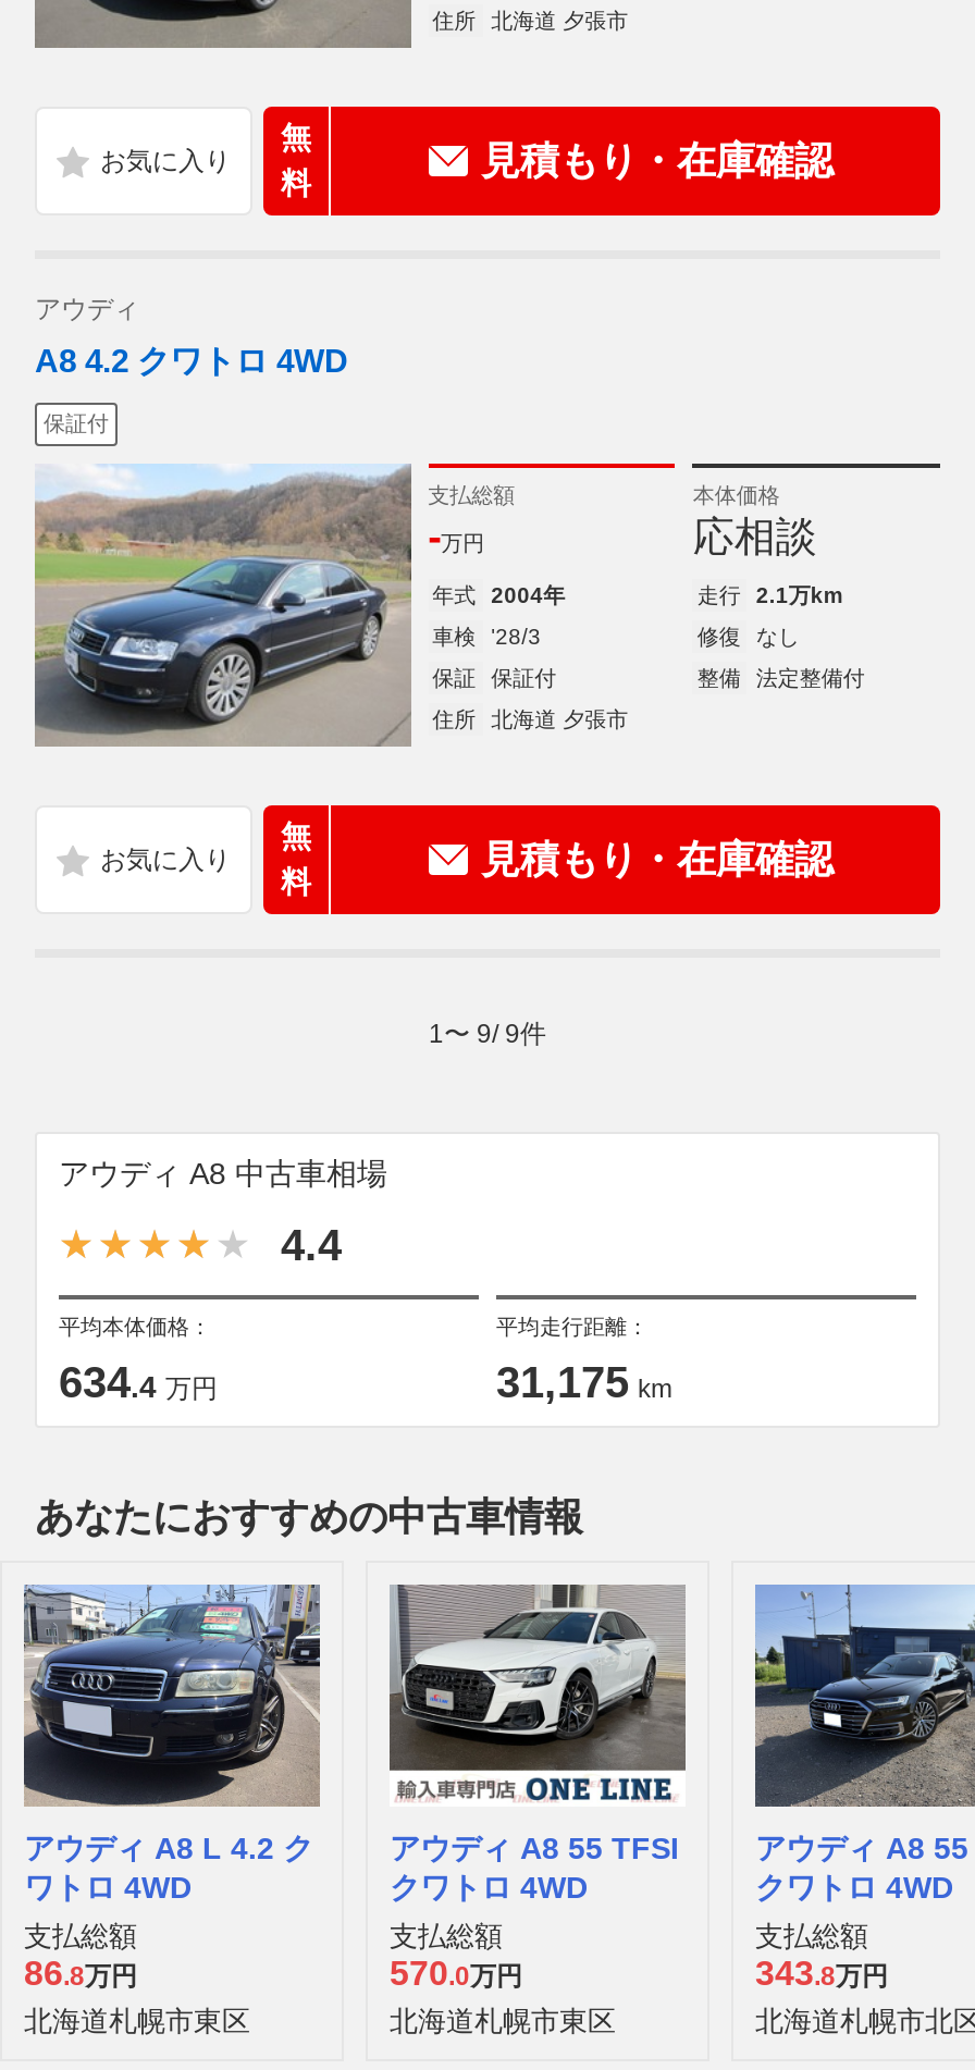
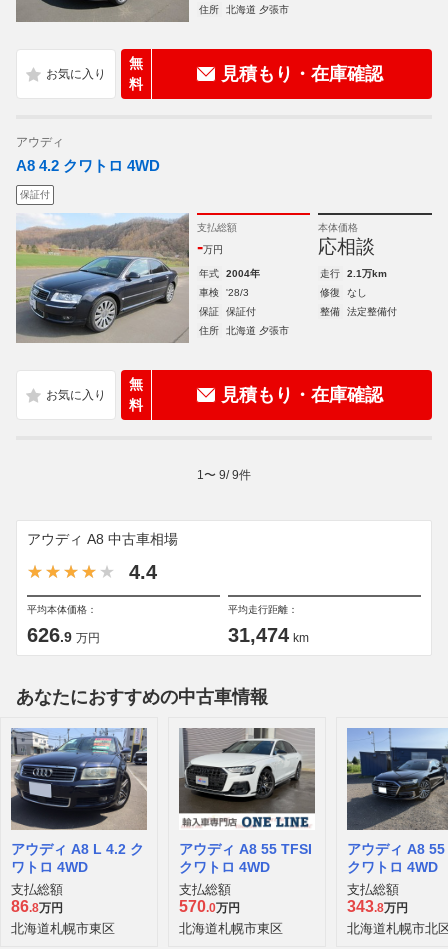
[59,1359,218,1407] 634.4万円 -> [27,624,100,646] 626.9万円
[496,1359,672,1407] 31,175 km -> [228,624,309,646] 31,474 km

